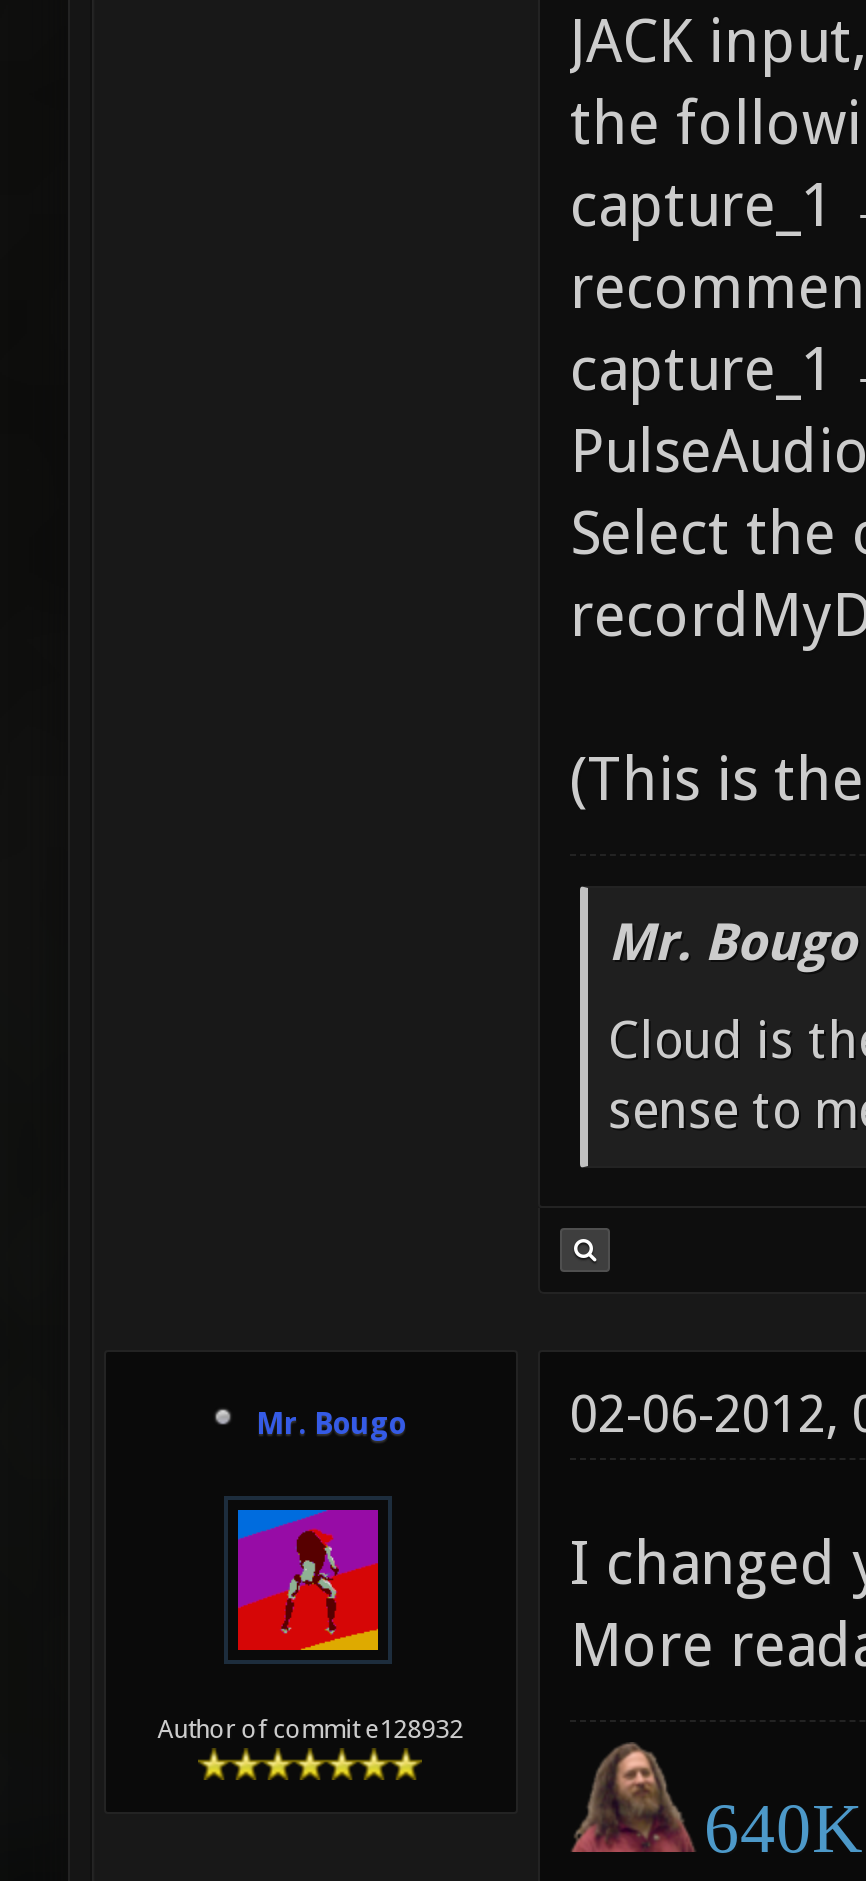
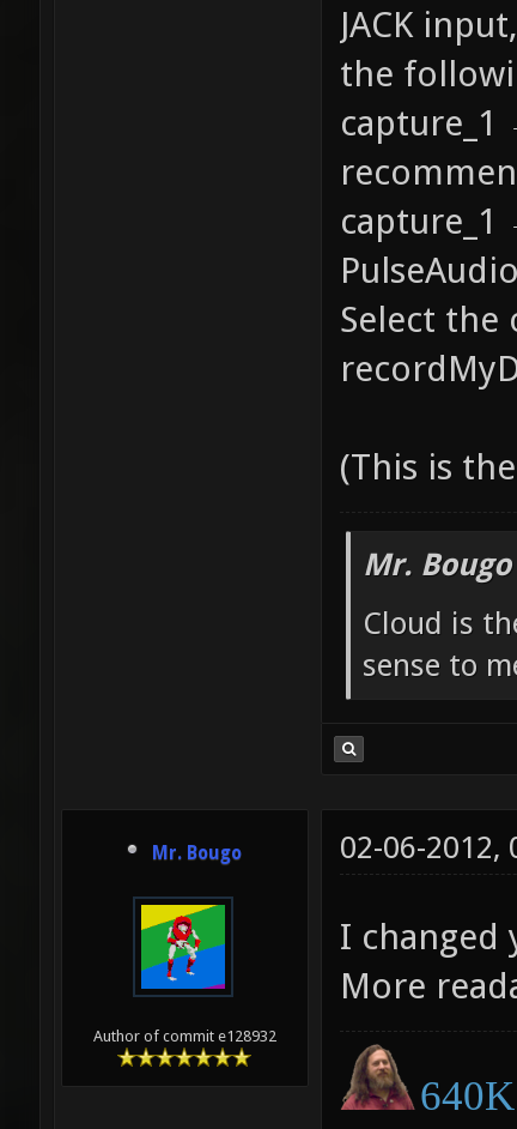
[236,1508,380,1652] [image] -> [140,904,226,990] [image]

